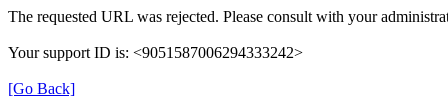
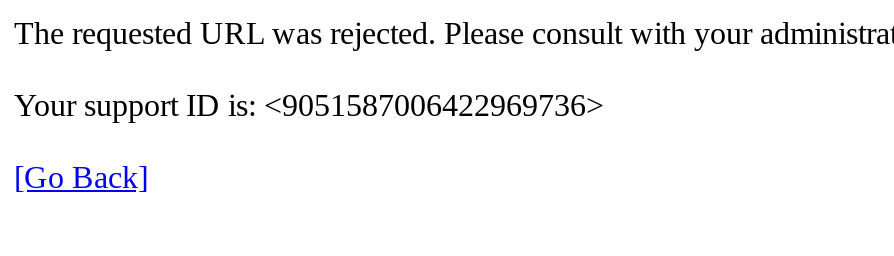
[8,44,303,61] Your support ID is: <9051587006294333242> -> [14,88,604,122] Your support ID is: <9051587006422969736>

